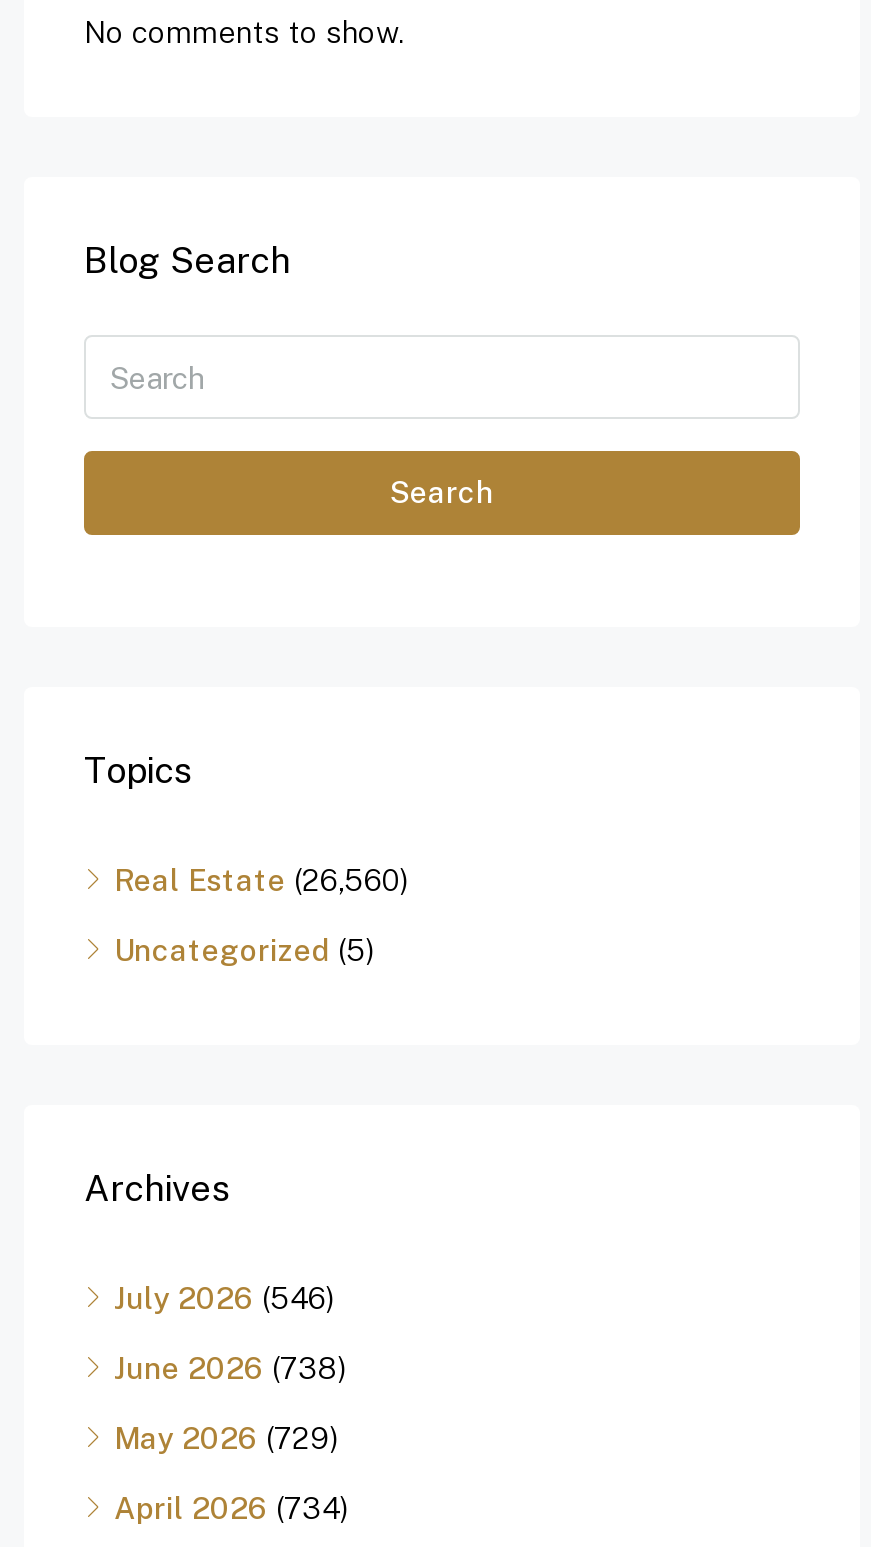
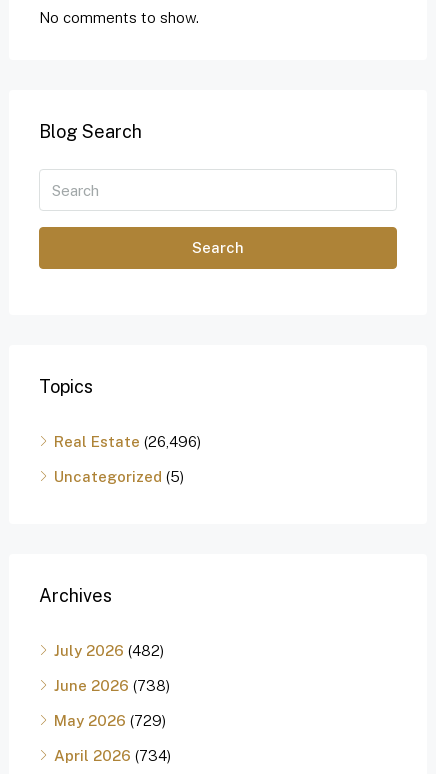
[114,864,408,898] Real Estate (26,560) -> [54,433,201,450] Real Estate (26,496)
[114,1282,334,1316] July 2026 (546) -> [54,642,164,659] July 2026 (482)

